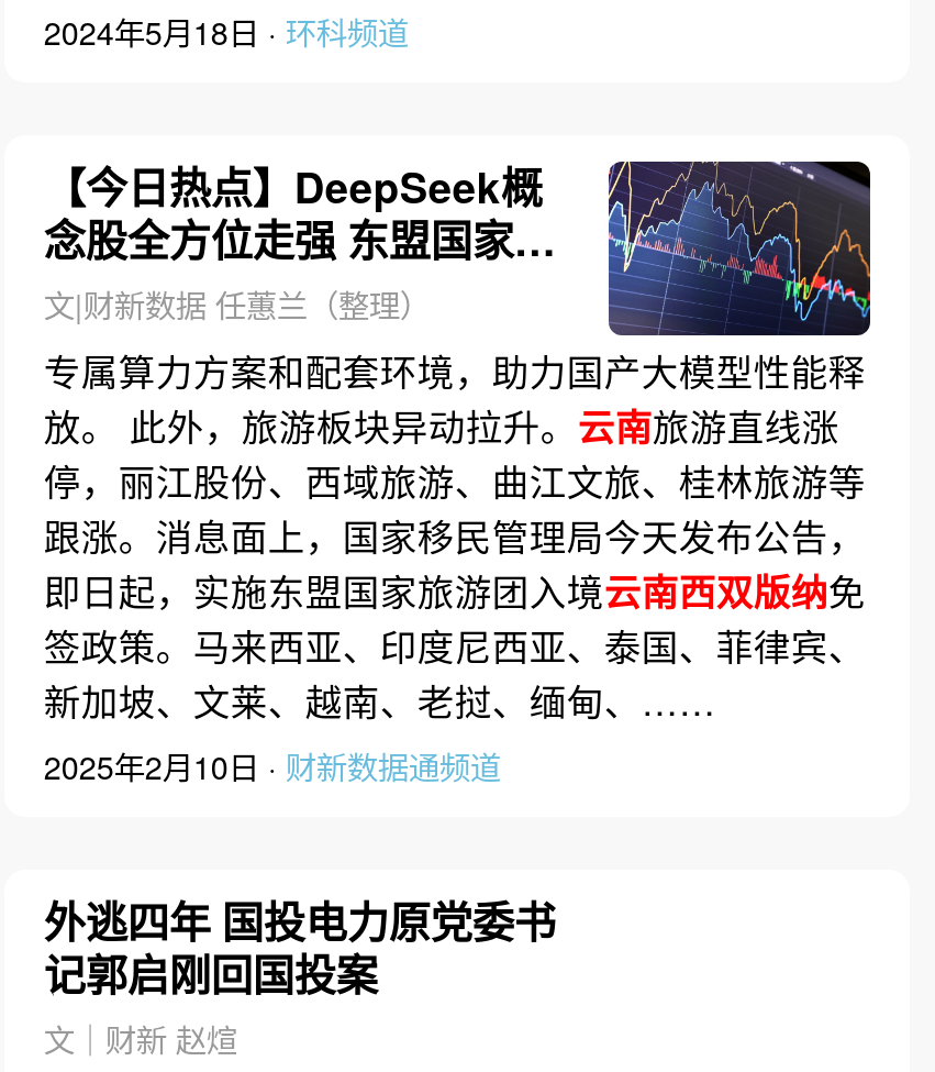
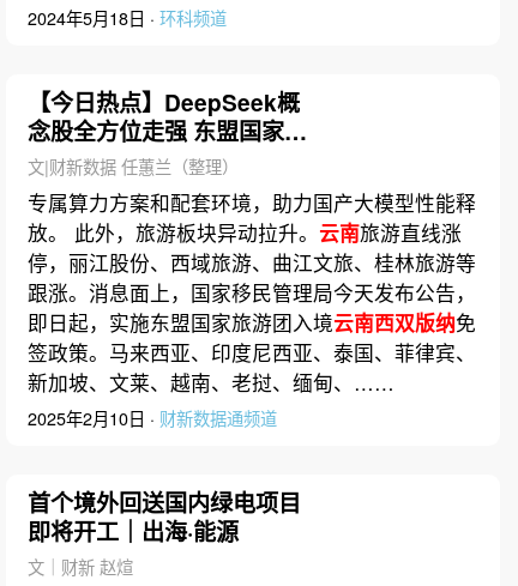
[606,158,872,339] [image] -> none
[44,893,556,1005] 外逃四年 国投电力原党委书 | 记郭启刚回国投案 -> [27,486,301,548] 首个境外回送国内绿电项目 | 即将开工｜出海·能源

